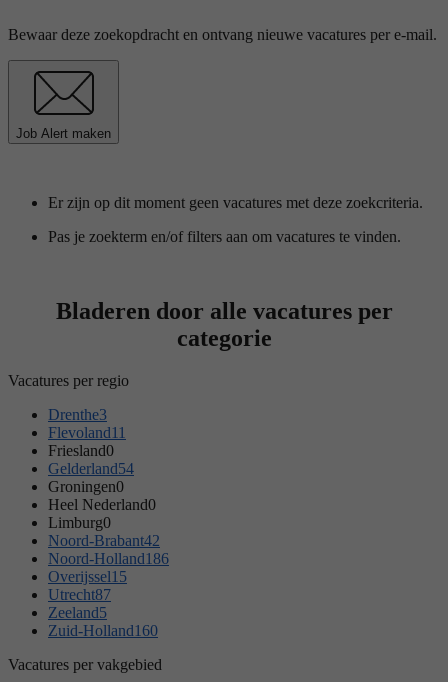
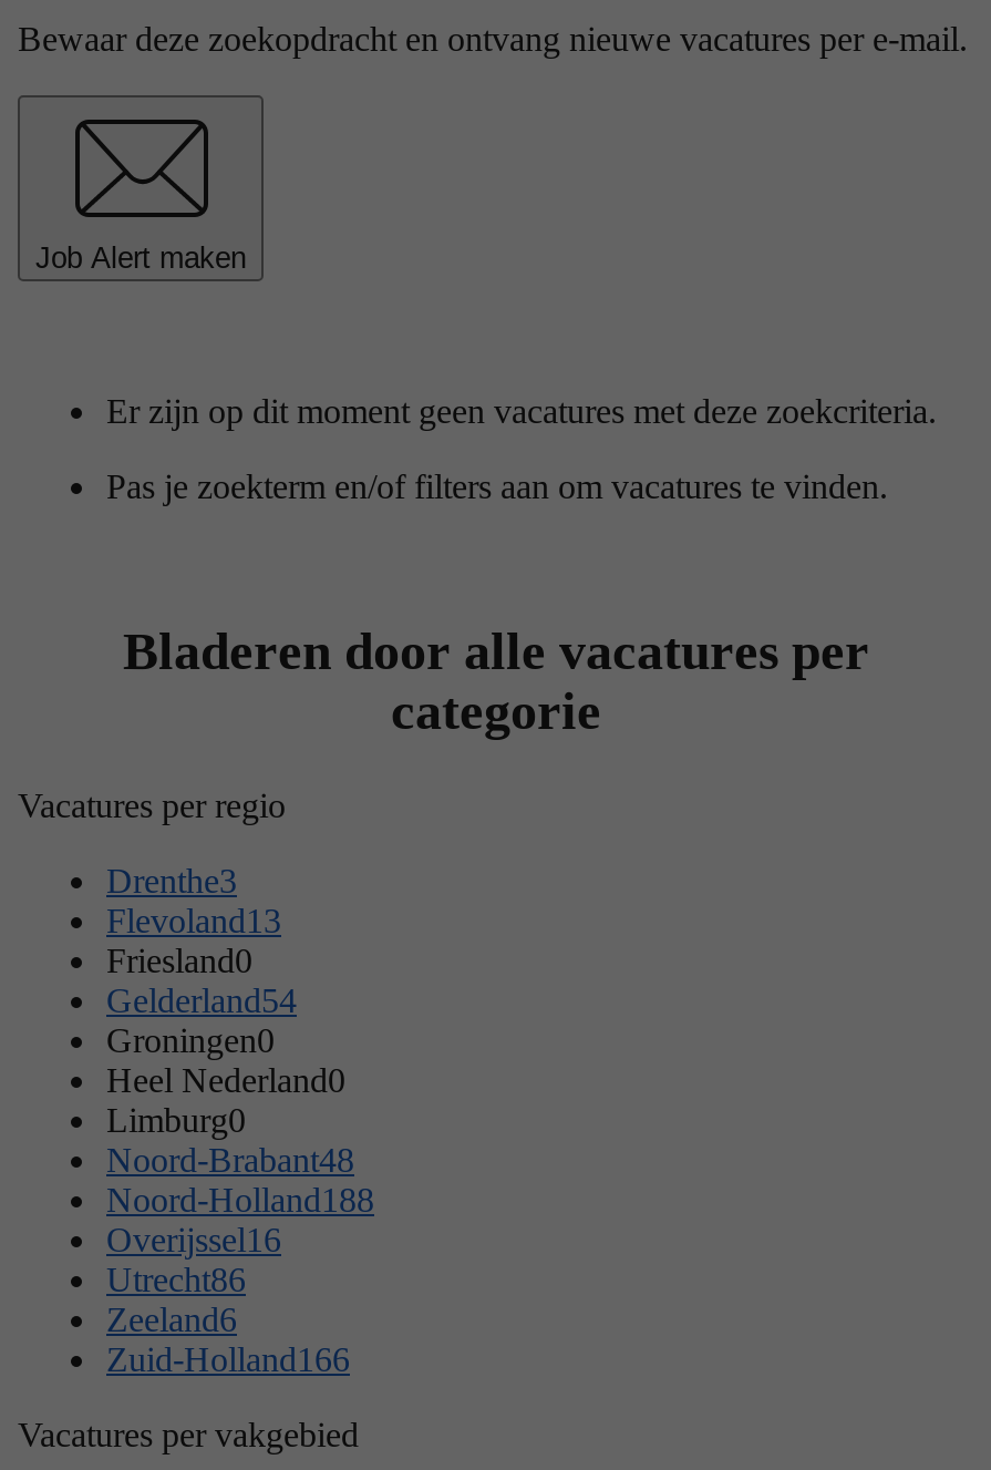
[48,424,126,441] Flevoland11 -> [106,901,281,938] Flevoland13
[48,532,160,549] Noord-Brabant42 -> [106,1140,354,1178] Noord-Brabant48
[48,550,169,567] Noord-Holland186 -> [106,1180,374,1218] Noord-Holland188
[48,568,127,585] Overijssel15 -> [106,1220,281,1258] Overijssel16
[48,586,111,603] Utrecht87 -> [106,1260,246,1297] Utrecht86
[48,604,107,621] Zeeland5 -> [106,1300,237,1337] Zeeland6
[48,622,158,639] Zuid-Holland160 -> [106,1340,350,1377] Zuid-Holland166

